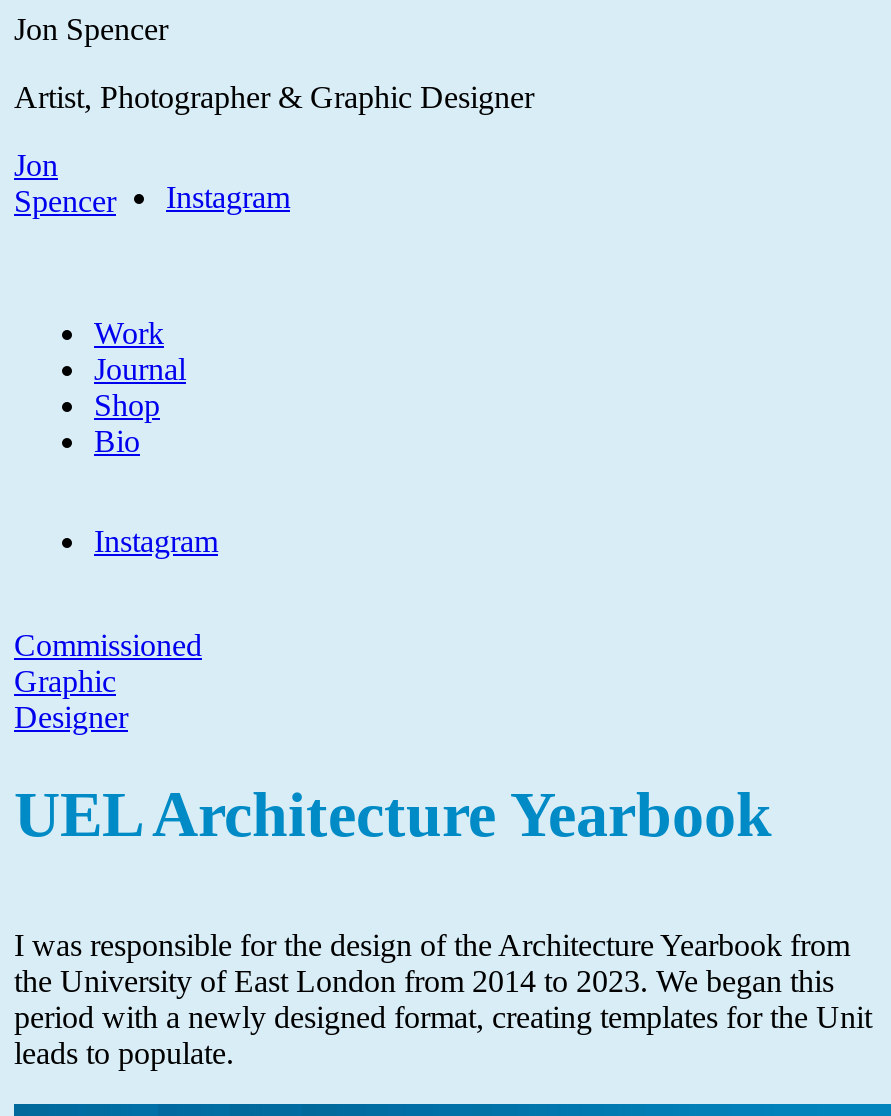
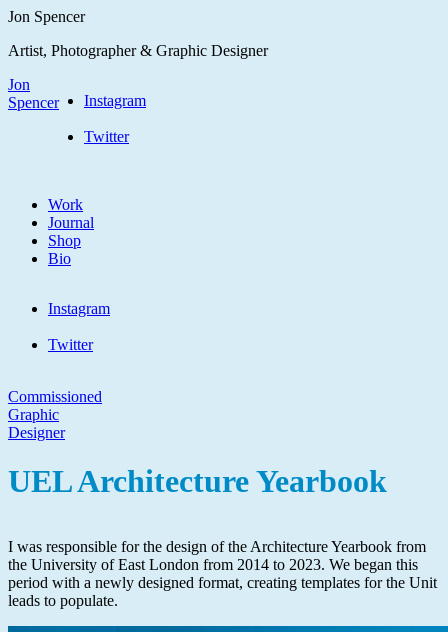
none -> [84,128,129,145] Twitter
none -> [48,336,93,353] Twitter

